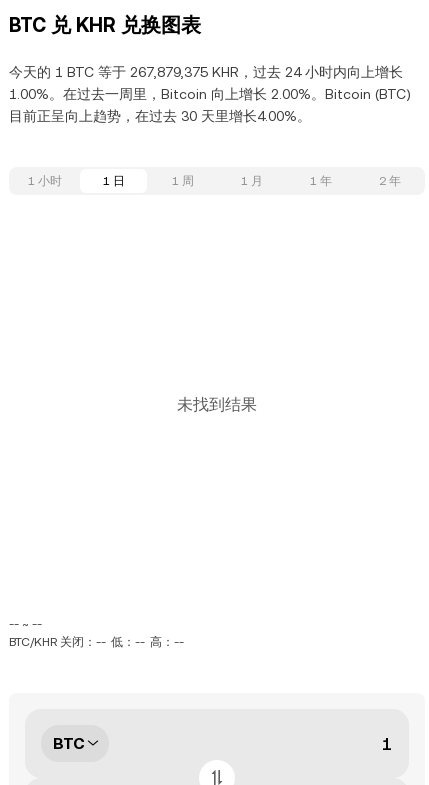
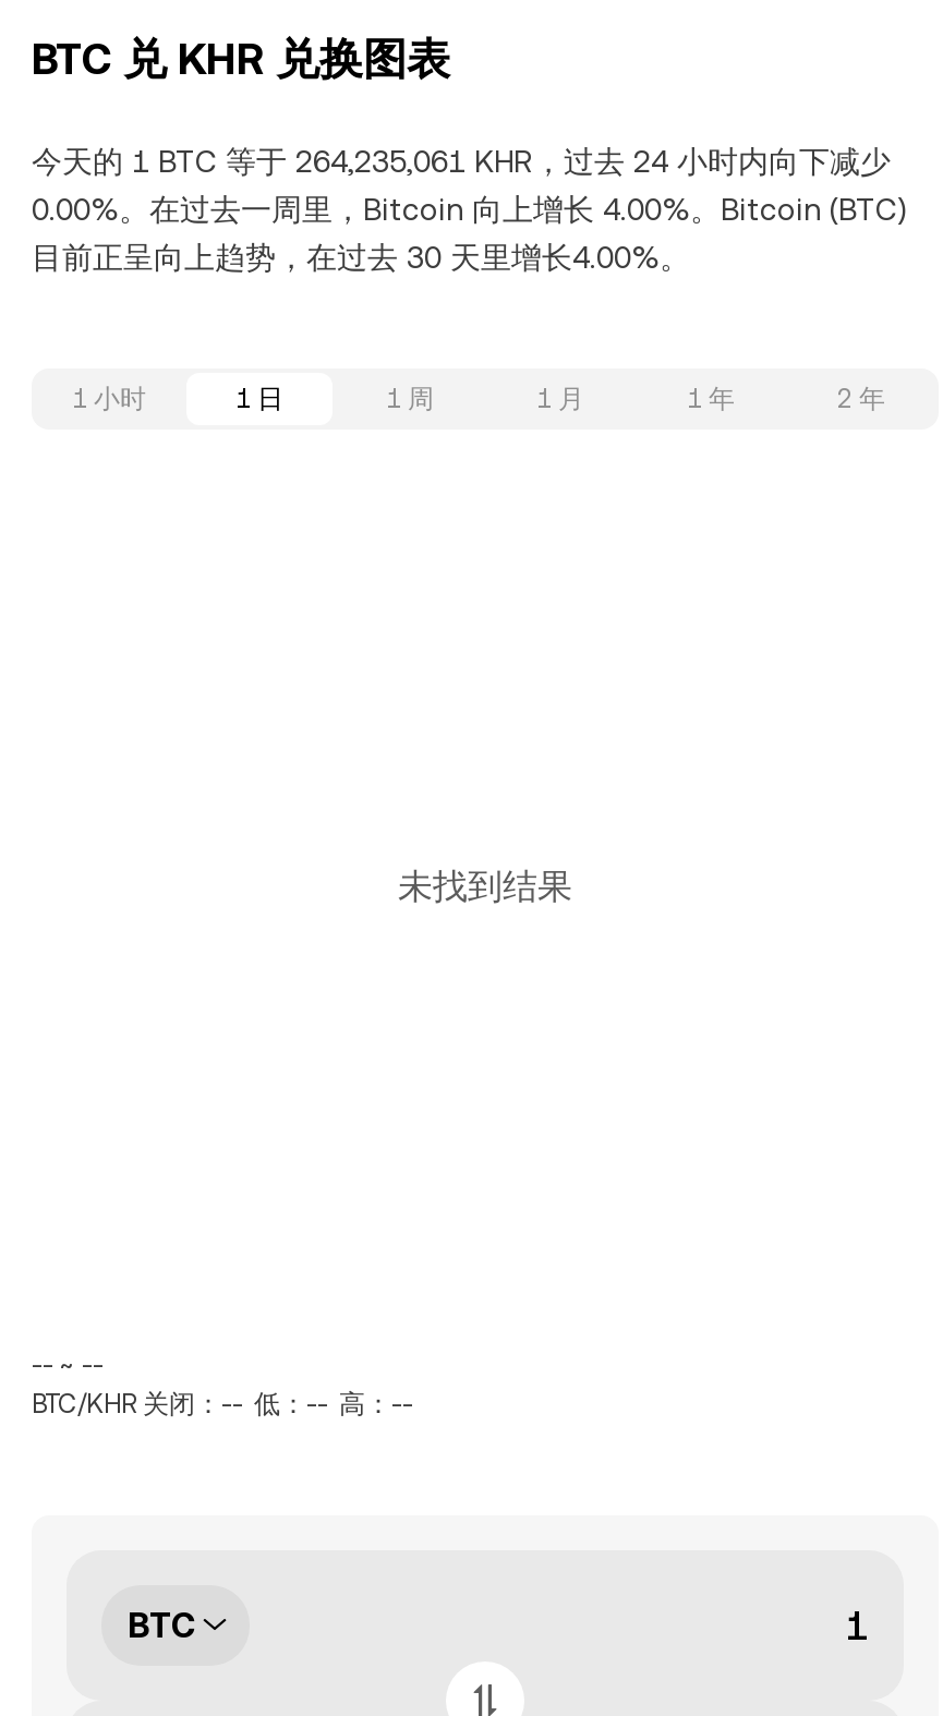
[9,64,403,80] 今天的 1 BTC 等于 267,879,375 KHR，过去 24 小时内向上增长 -> [32,144,891,179] 今天的 1 BTC 等于 264,235,061 KHR，过去 24 小时内向下减少
[9,86,411,102] 1.00%。在过去一周里，Bitcoin 向上增长 2.00%。Bitcoin (BTC) -> [32,192,908,227] 0.00%。在过去一周里，Bitcoin 向上增长 4.00%。Bitcoin (BTC)

